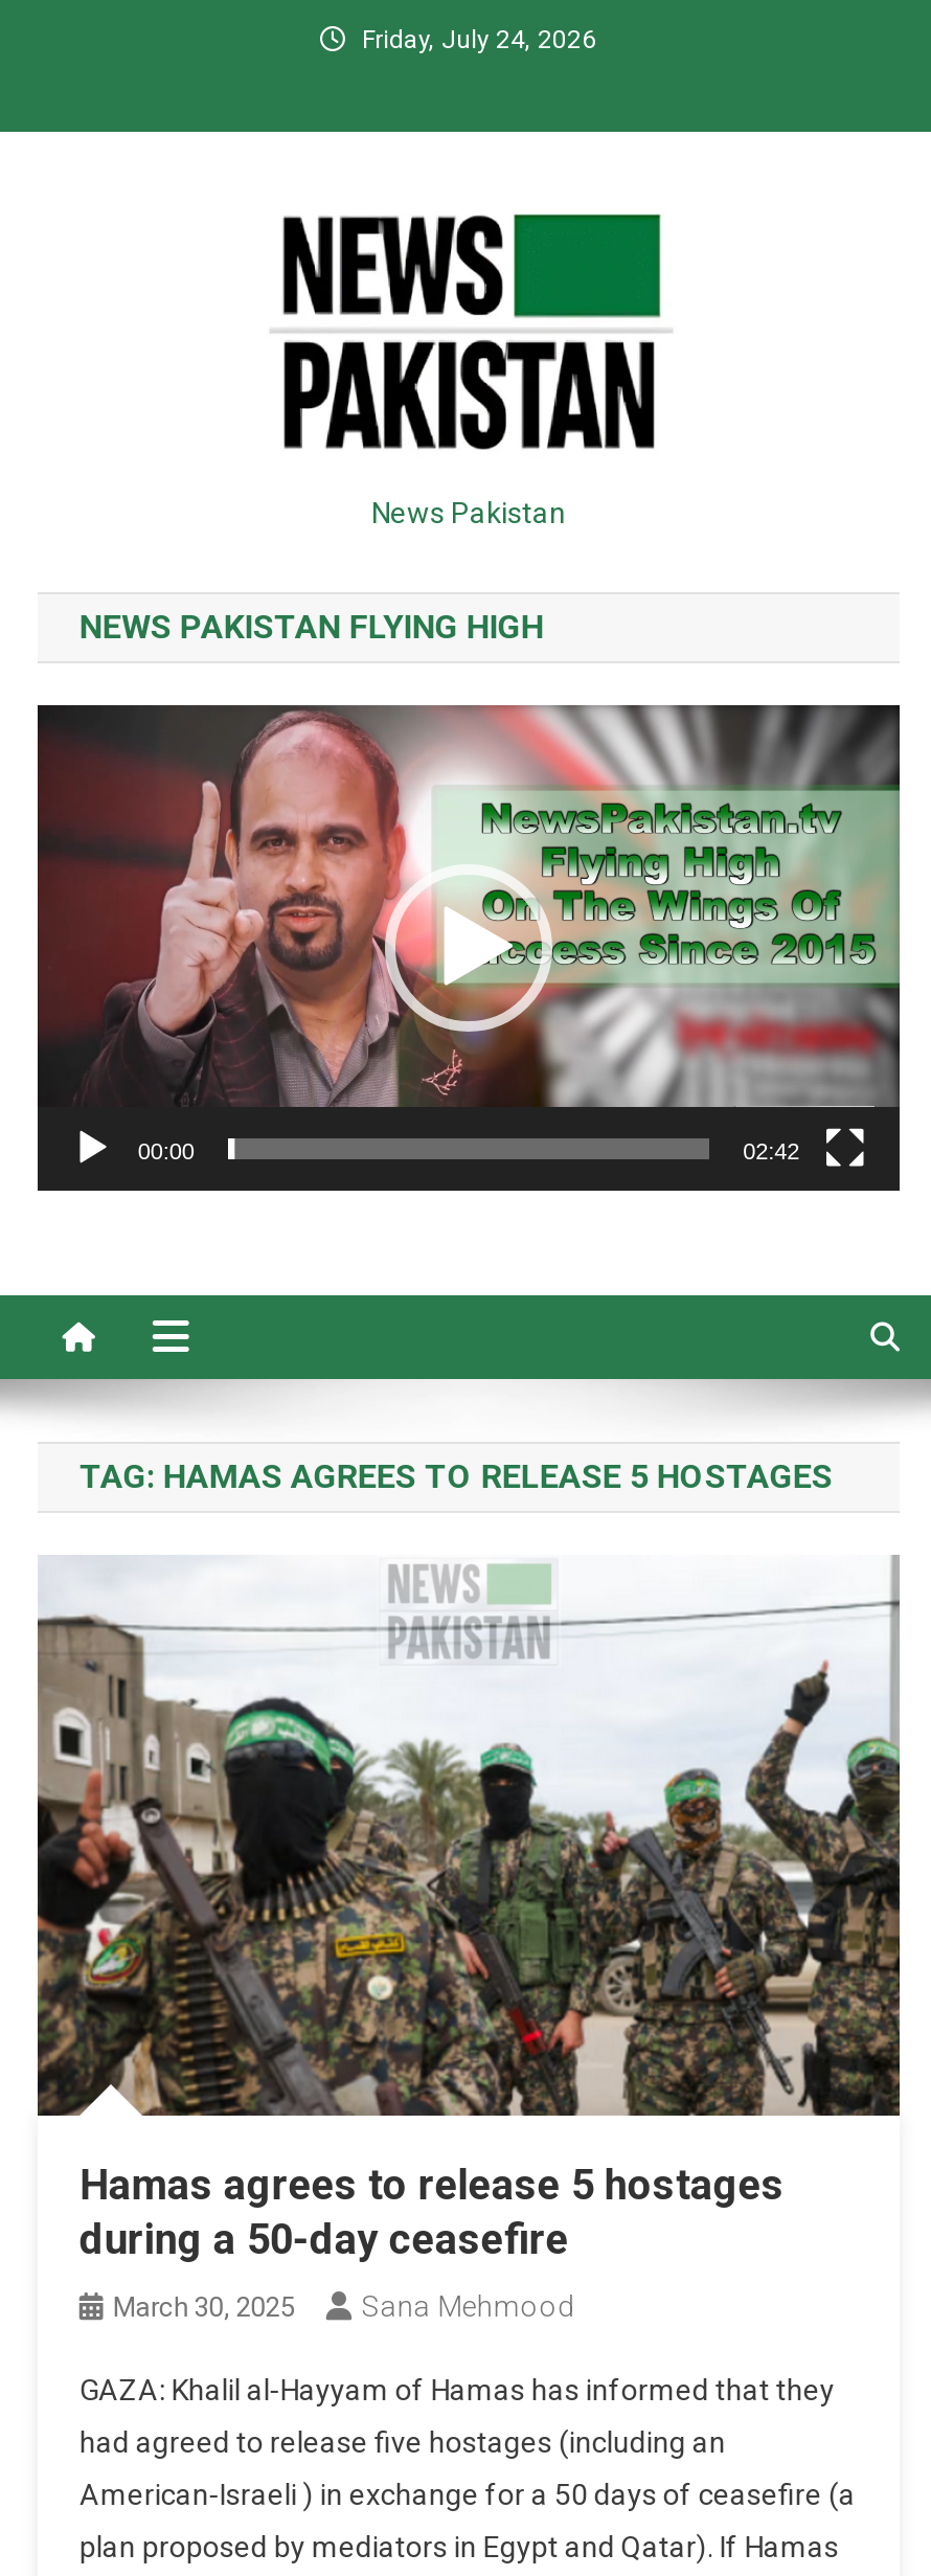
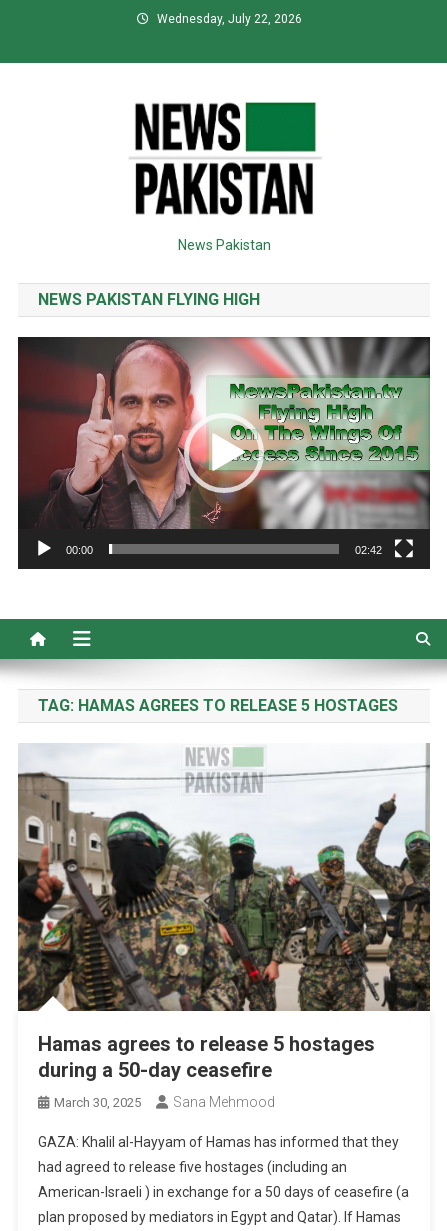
[362,25,596,54] Friday, July 24, 2026 -> [156,12,301,26] Wednesday, July 22, 2026

